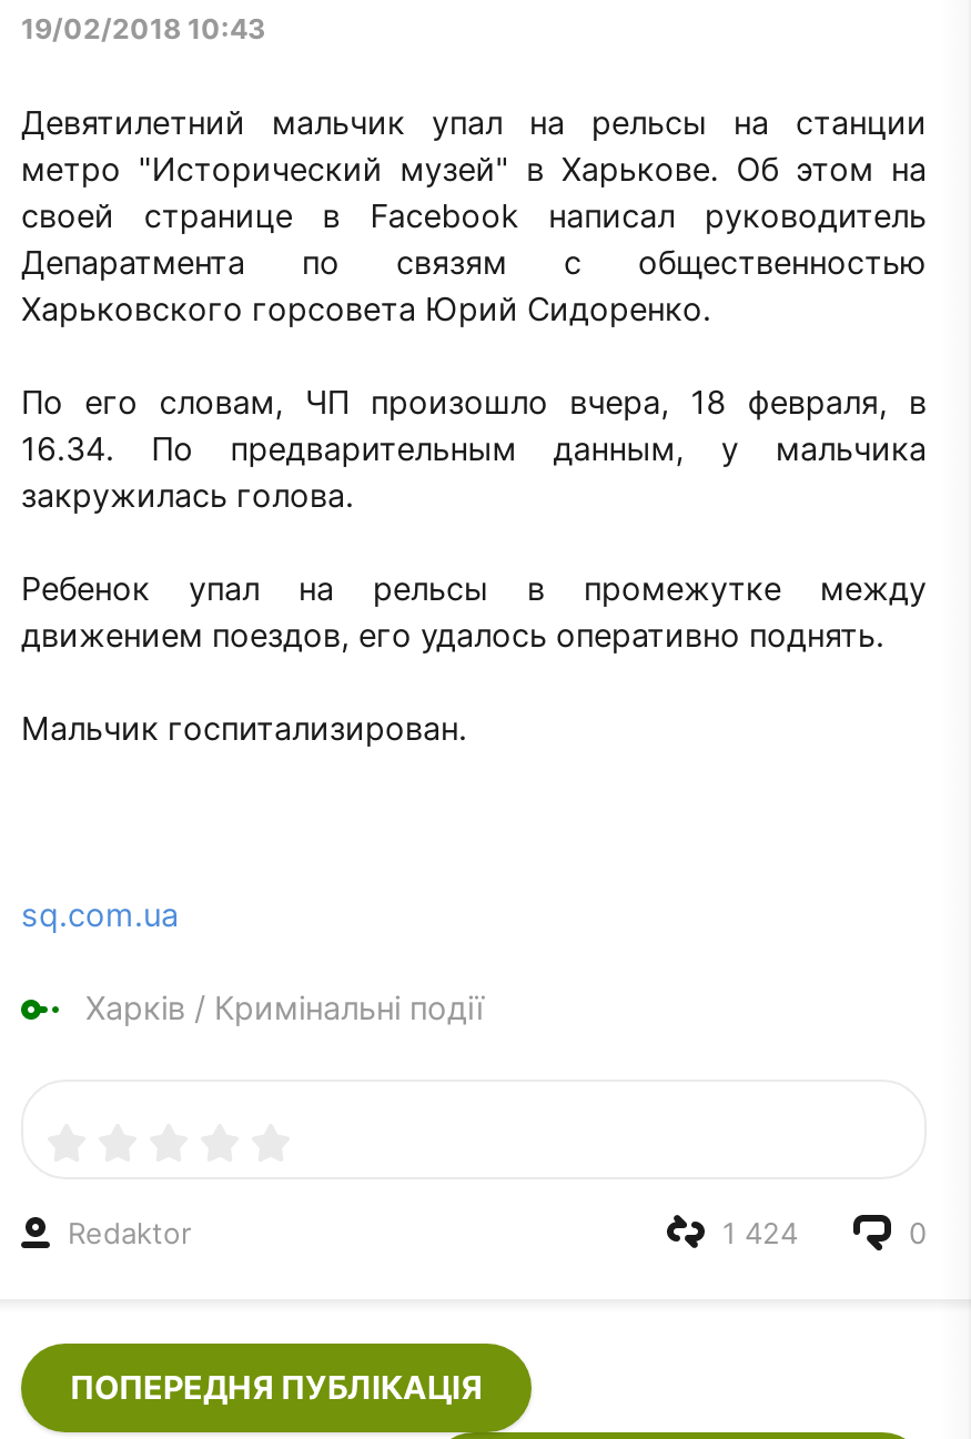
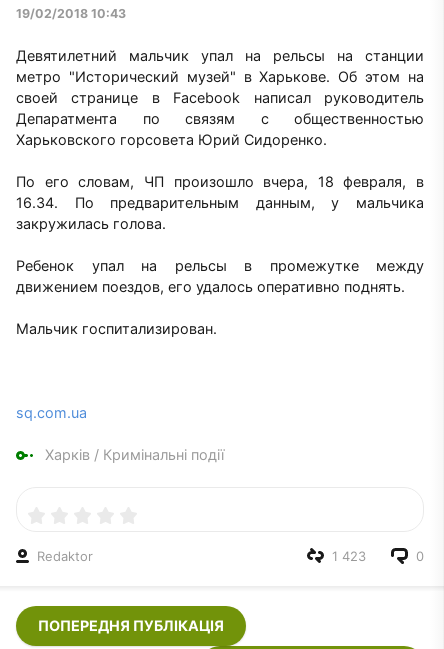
[722,1215,798,1250] 1 424 -> [332,548,366,564] 1 423

